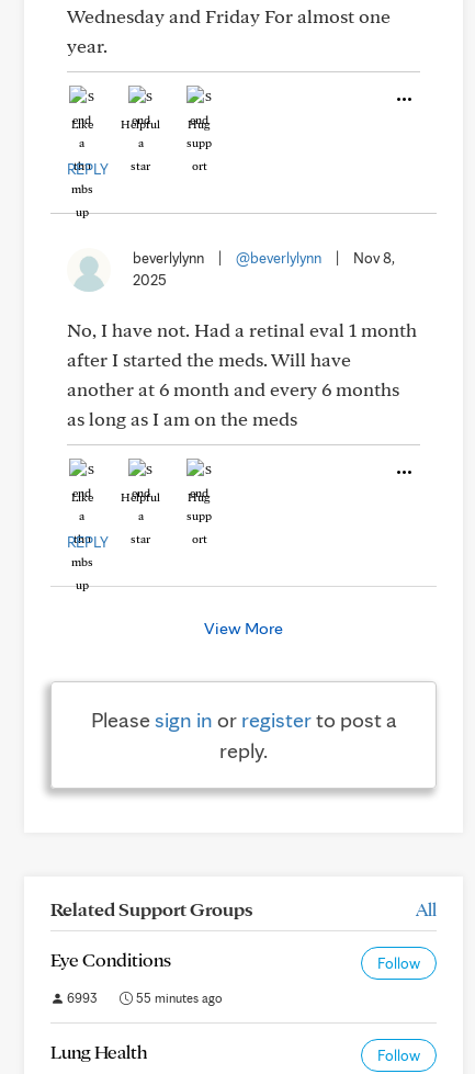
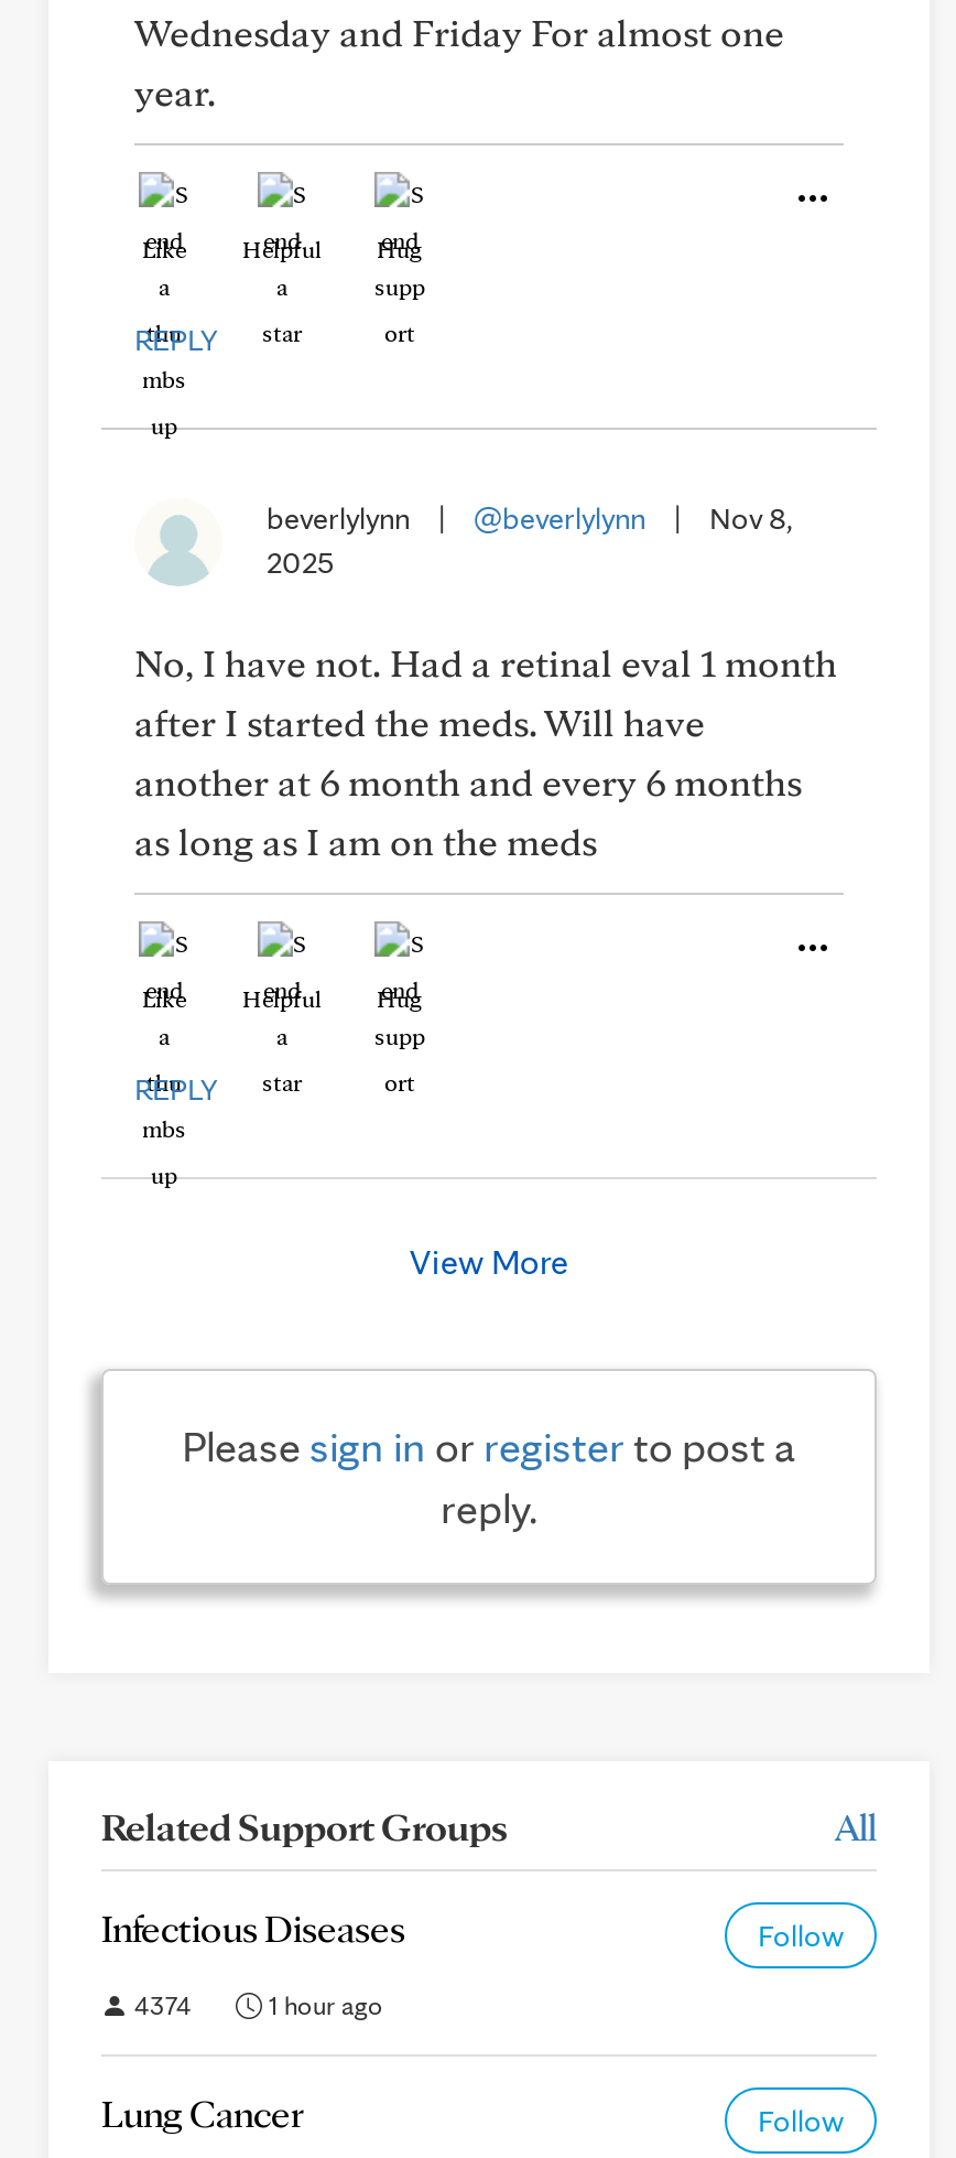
[50,948,171,971] Eye Conditions -> [101,1905,405,1951] Infectious Diseases
[64,990,98,1006] 6993 -> [128,1988,192,2021] 4374
[133,990,223,1006] 55 minutes ago -> [262,1988,383,2021] 1 hour ago
[50,1040,147,1063] Lung Health -> [101,2090,304,2136] Lung Cancer

